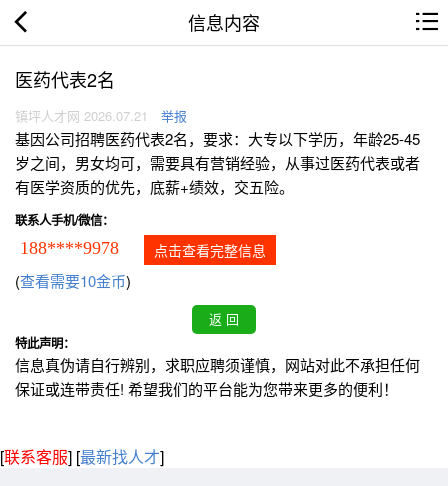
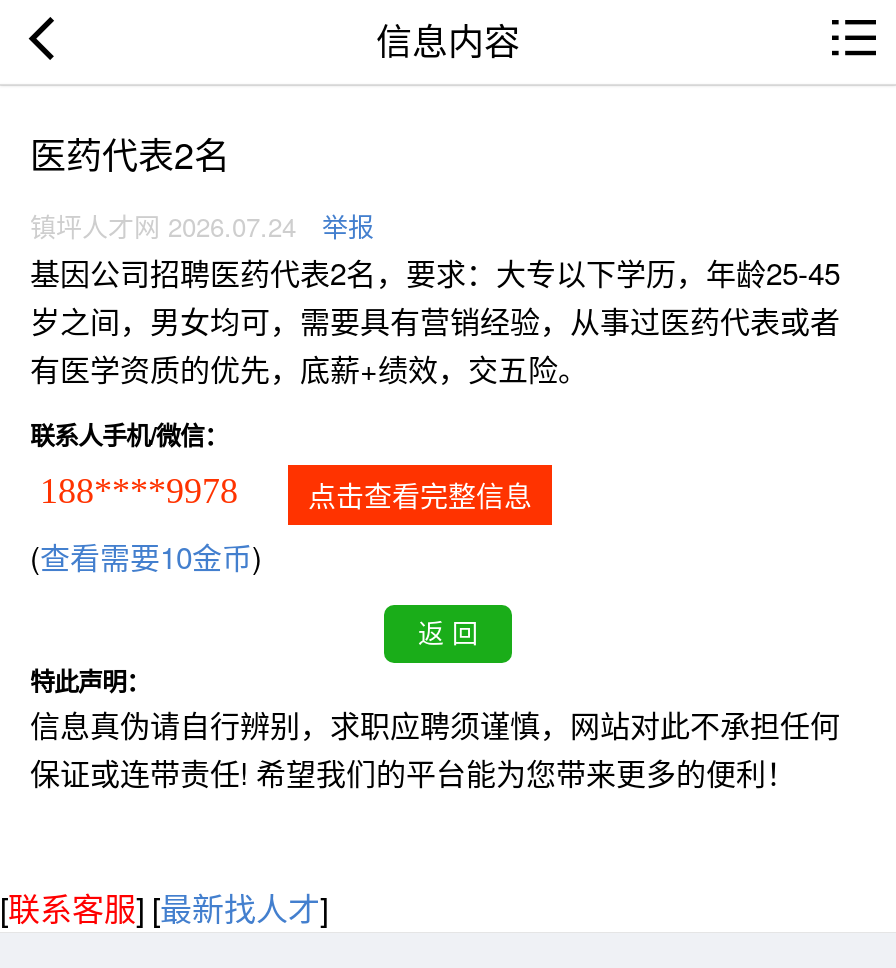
[15,106,187,125] 镇坪人才网 2026.07.21 举报 -> [30,207,374,245] 镇坪人才网 2026.07.24 举报

